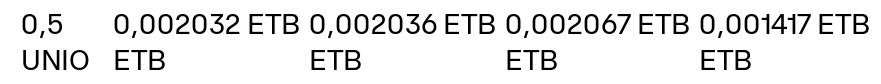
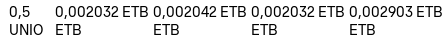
[309,5,497,41] 0,002036 ETB -> [153,2,247,20] 0,002042 ETB
[505,5,691,41] 0,002067 ETB -> [251,2,345,20] 0,002032 ETB
[699,5,871,41] 0,001417 ETB -> [349,2,443,20] 0,002903 ETB

